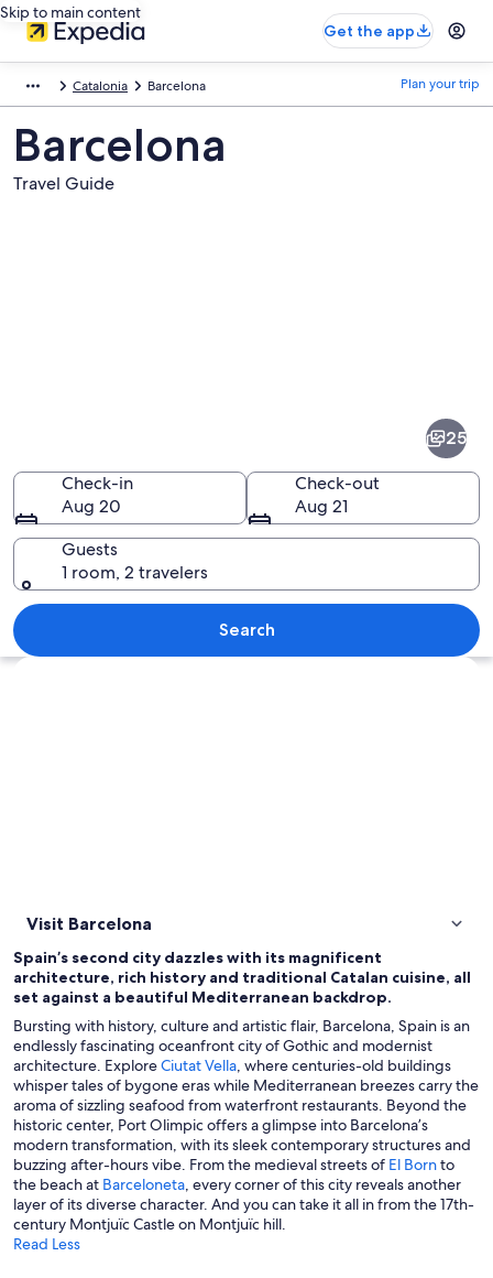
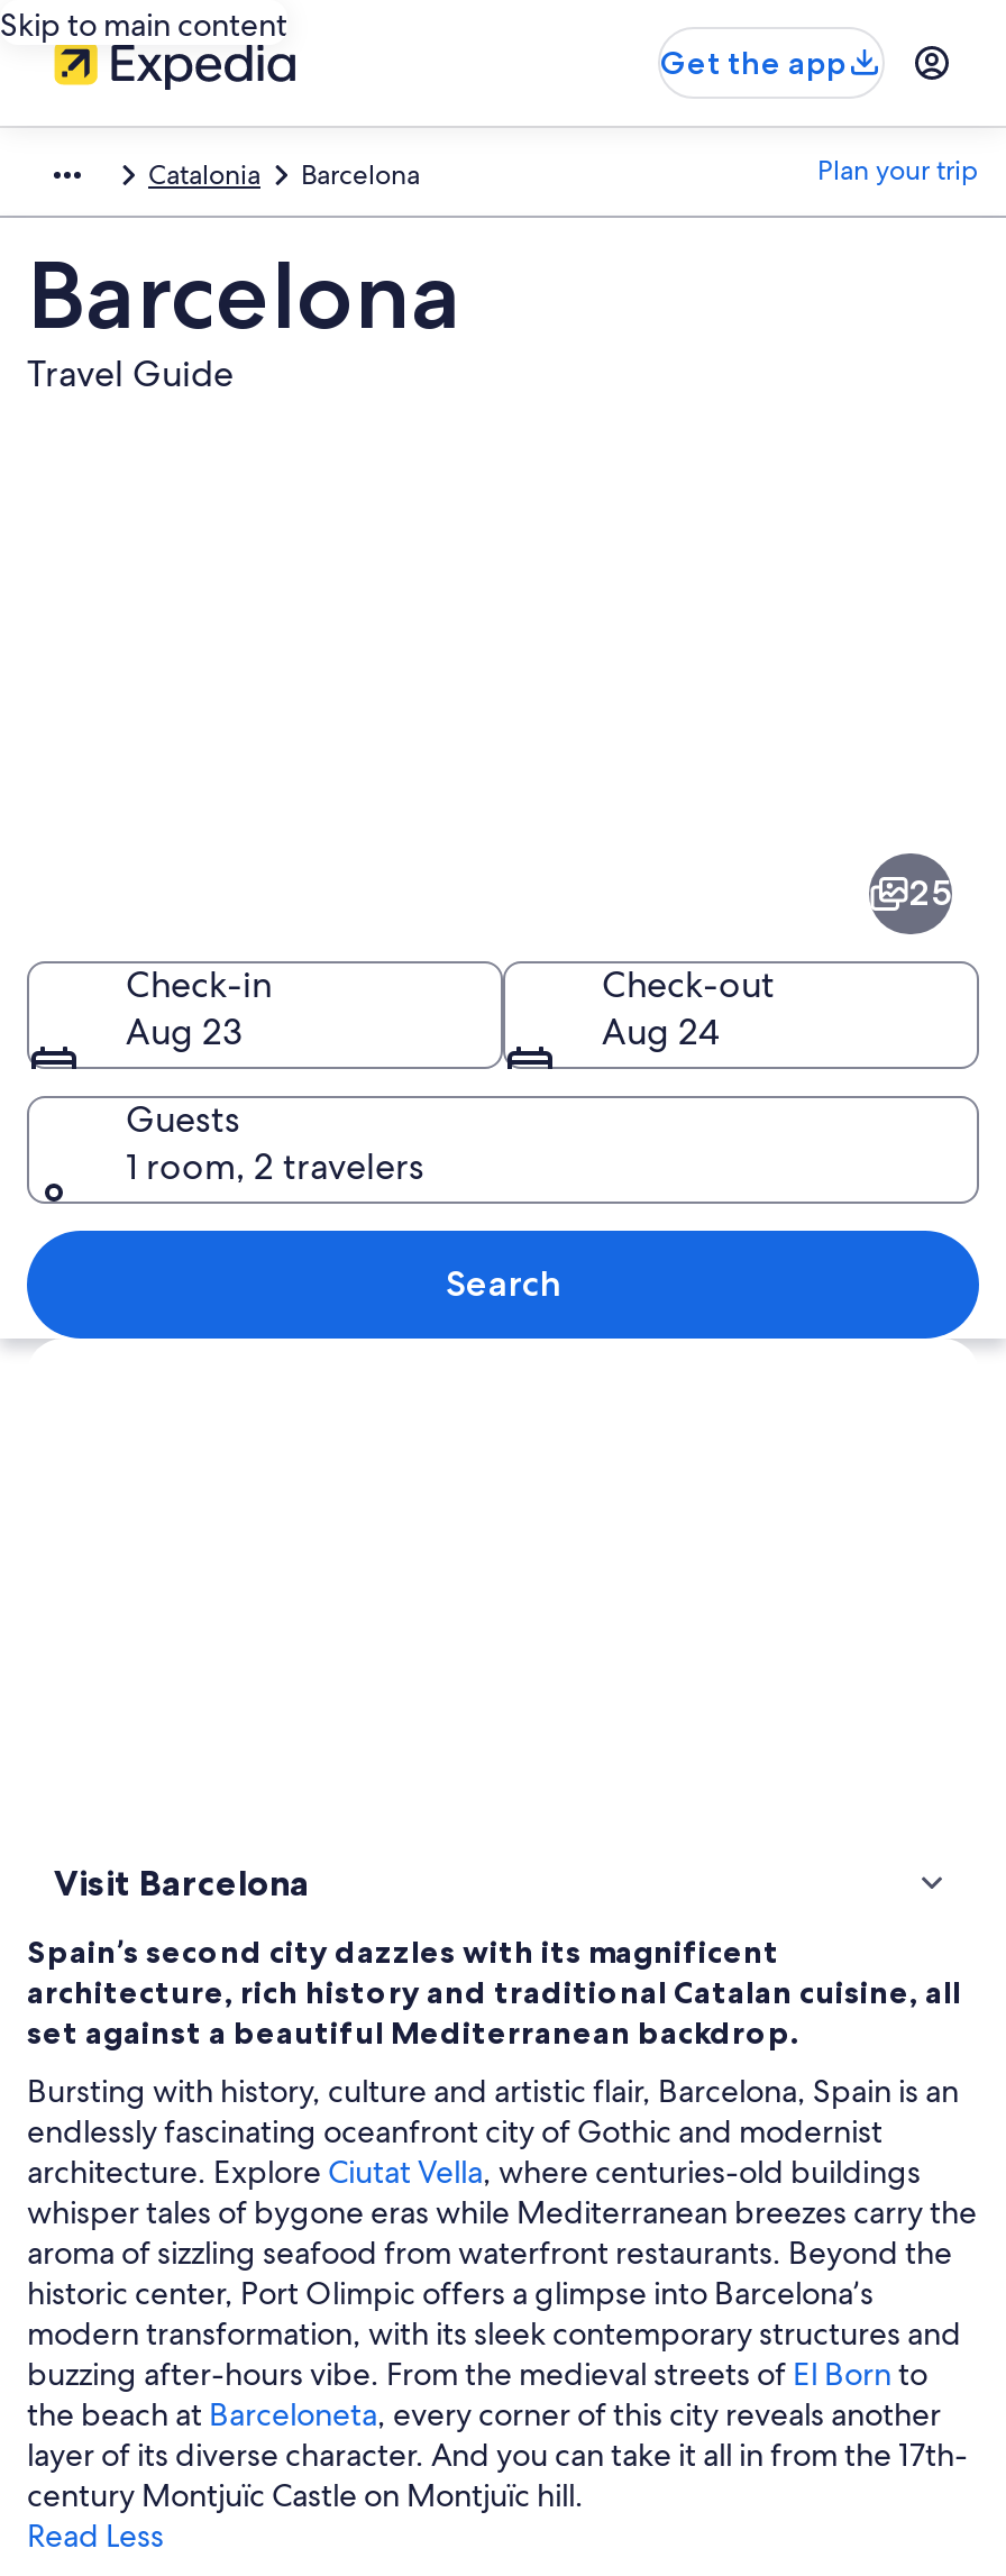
[62,494,121,517] Aug 20 -> [126,1007,243,1054] Aug 23
[295,494,348,517] Aug 21 -> [602,1007,719,1054] Aug 24

